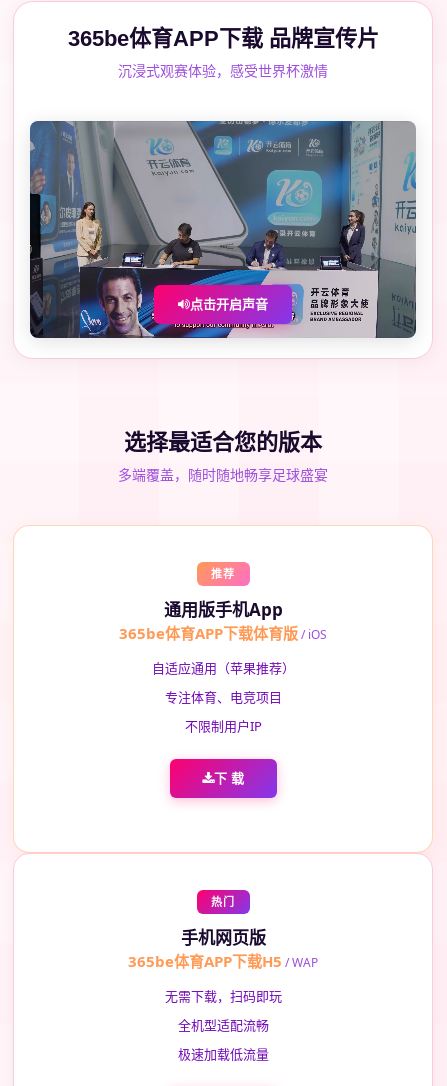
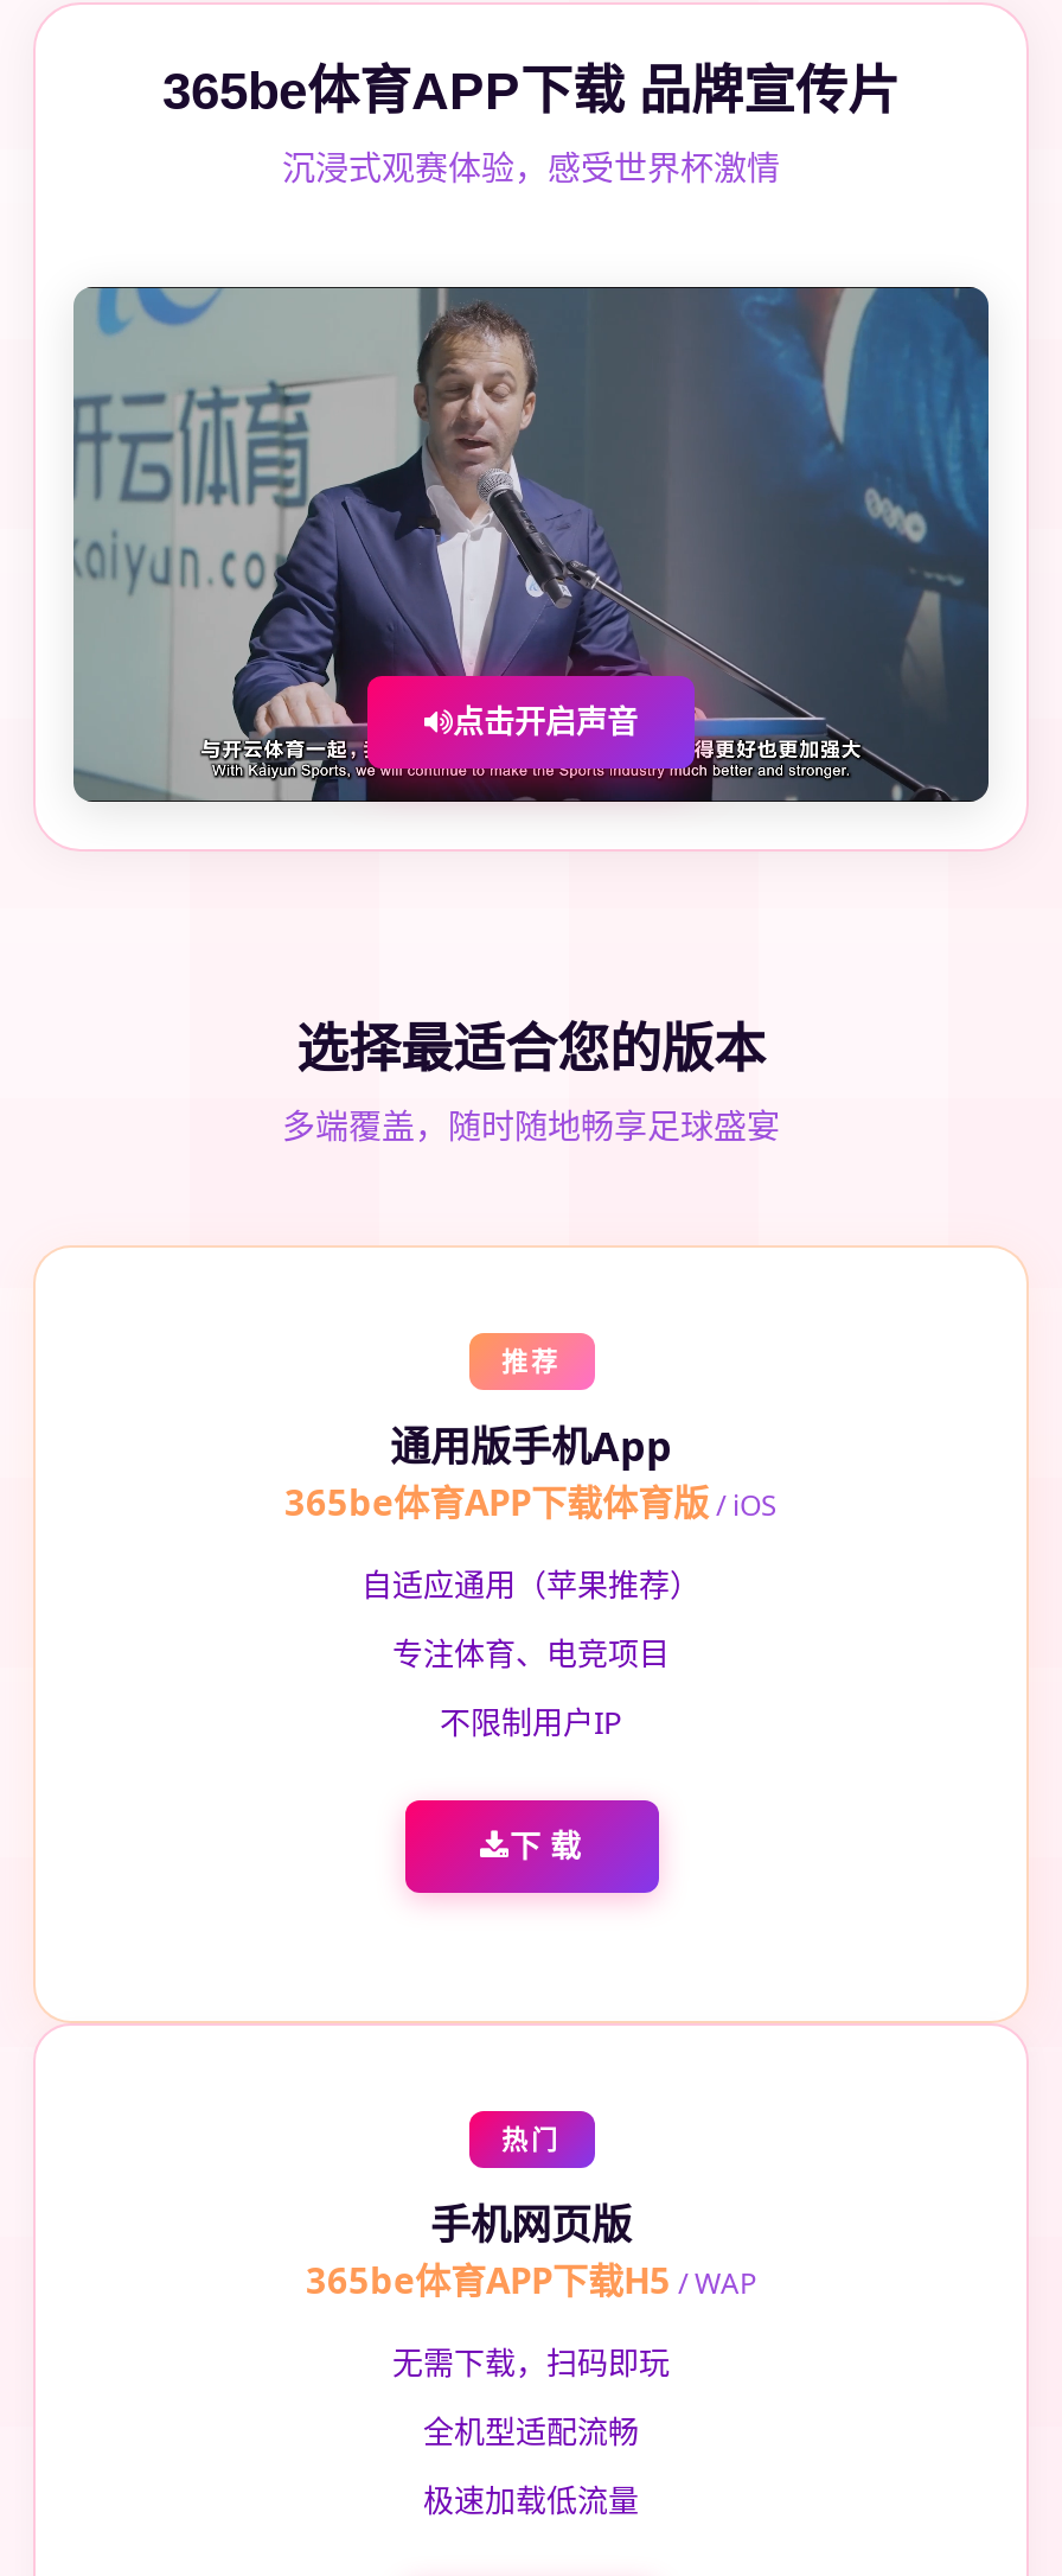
[29,120,416,339] [image] -> [71,285,989,804] [image]

